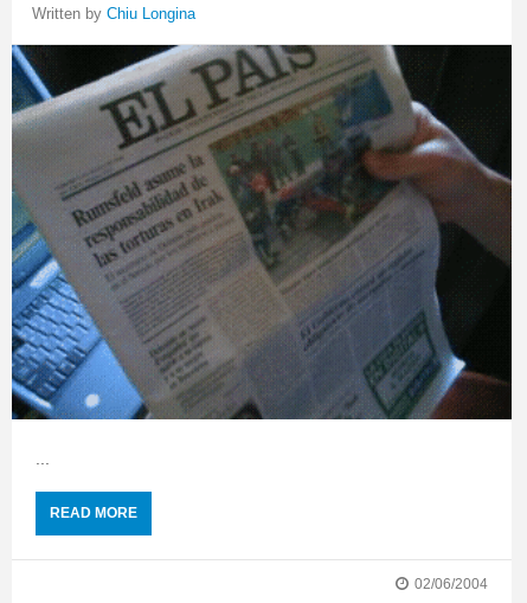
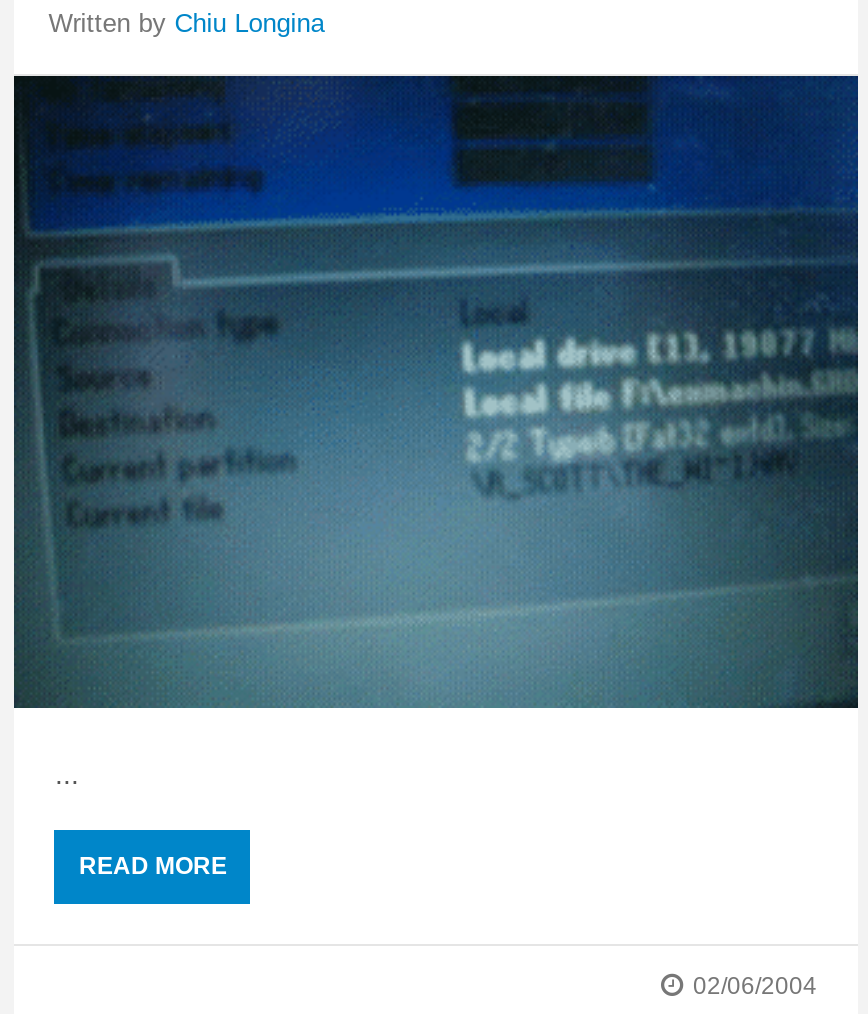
[11,44,513,421] [image] -> [12,74,858,710] [image]

